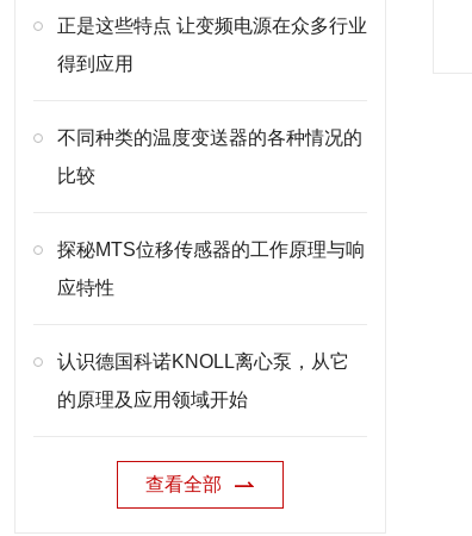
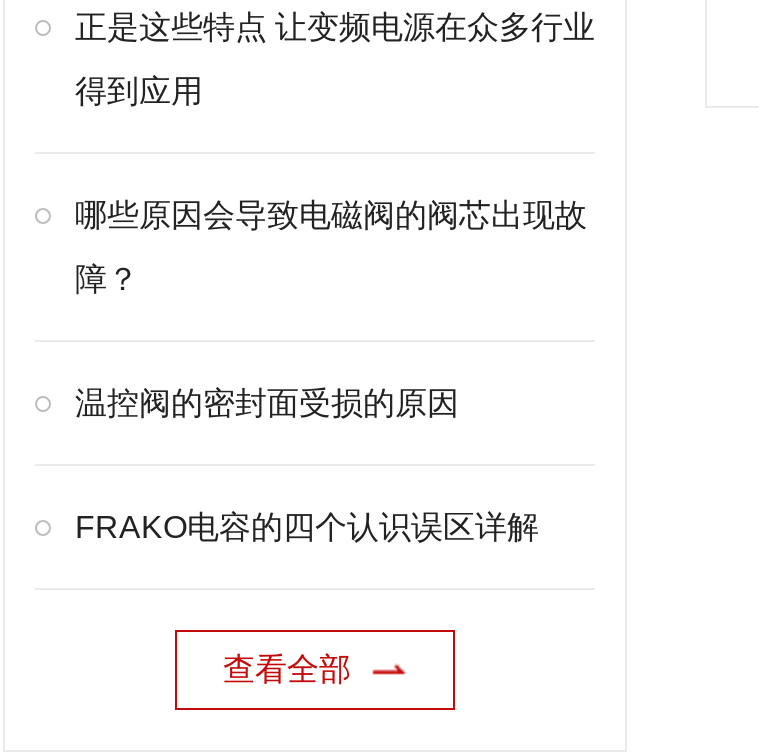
[57,127,362,186] 不同种类的温度变送器的各种情况的 | 比较 -> [75,198,587,296] 哪些原因会导致电磁阀的阀芯出现故 | 障？
[57,239,365,298] 探秘MTS位移传感器的工作原理与响 | 应特性 -> [75,386,459,420] 温控阀的密封面受损的原因
[57,351,349,410] 认识德国科诺KNOLL离心泵，从它 | 的原理及应用领域开始 -> [75,510,539,544] FRAKO电容的四个认识误区详解

